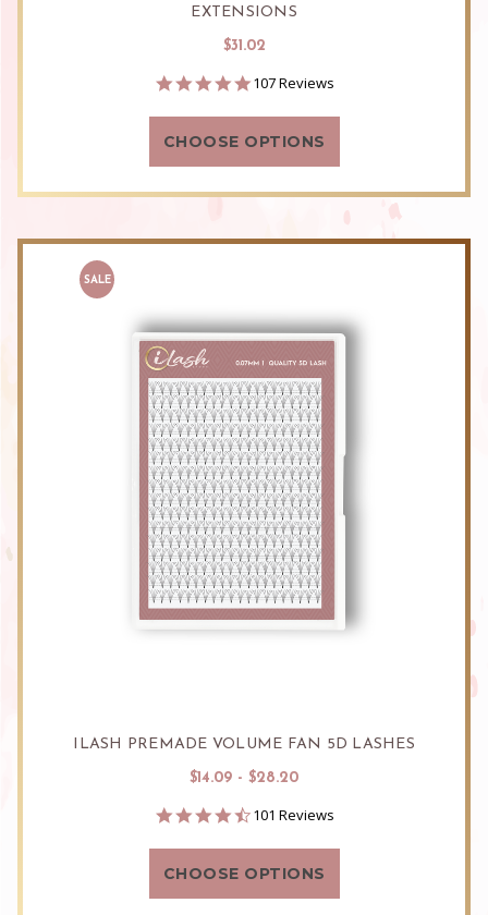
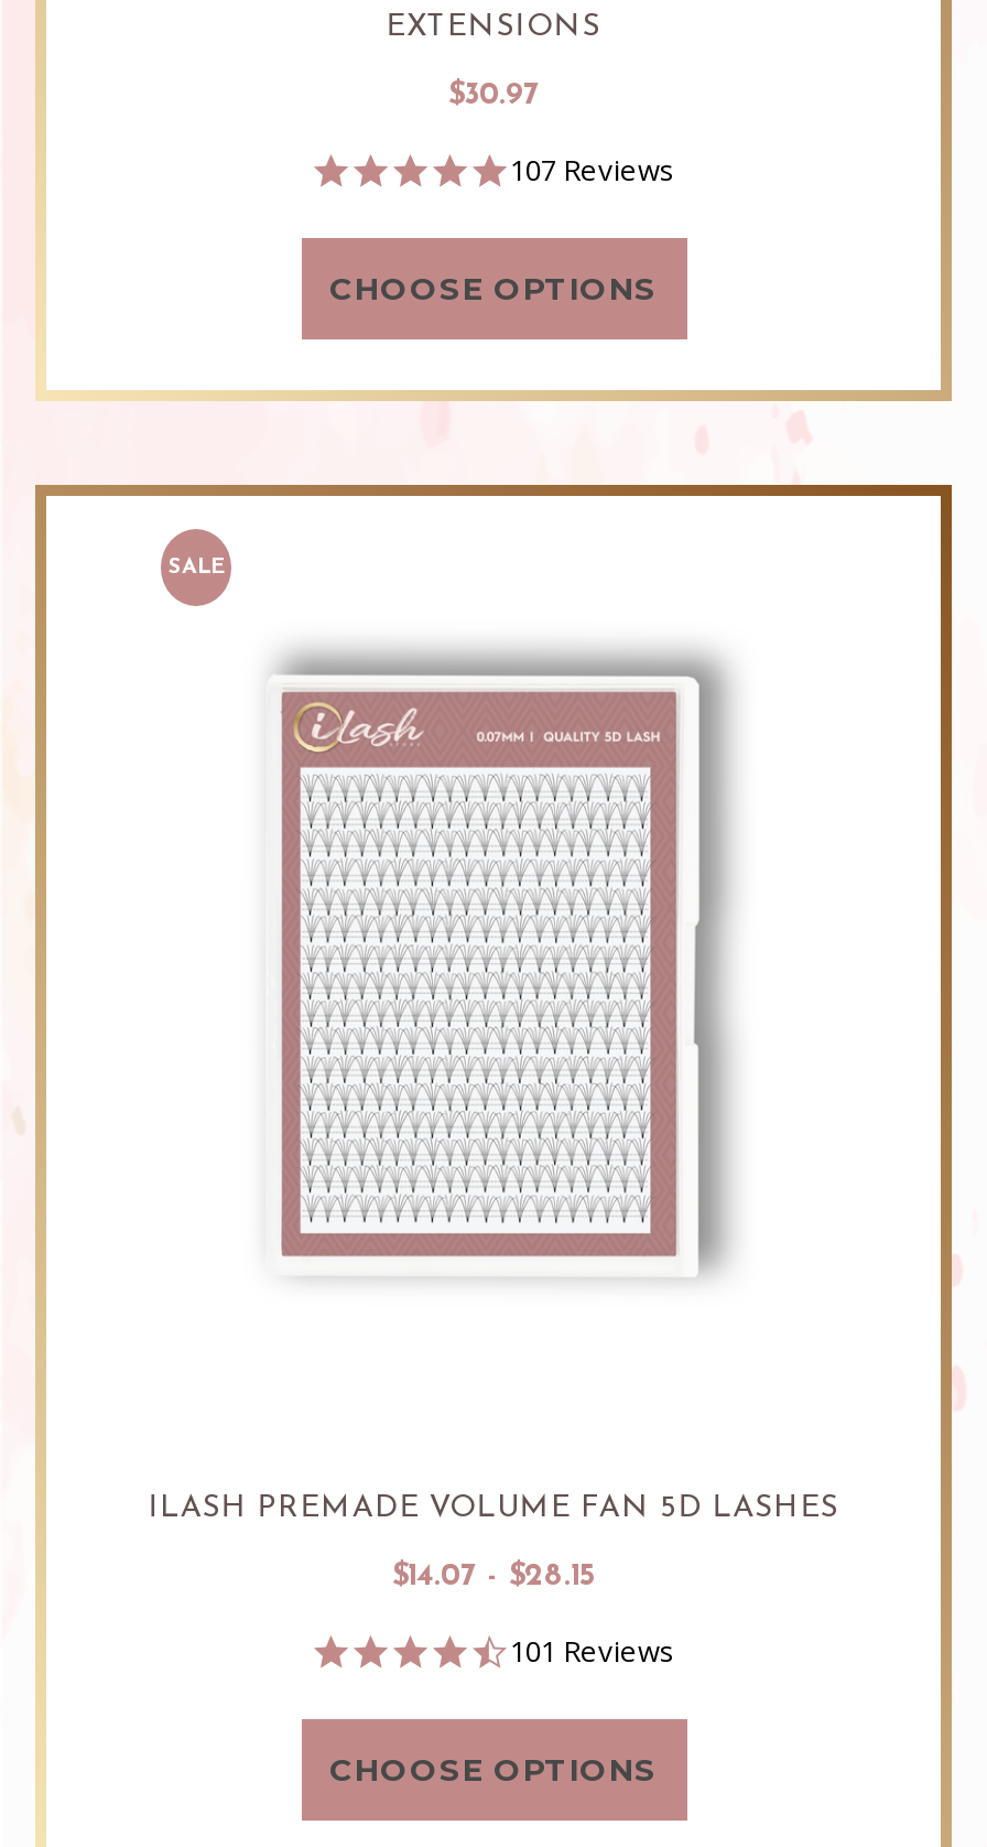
[223,39,265,55] $31.02 -> [448,78,539,111] $30.97
[190,771,298,787] $14.09 - $28.20 -> [392,1559,595,1592] $14.07 - $28.15

